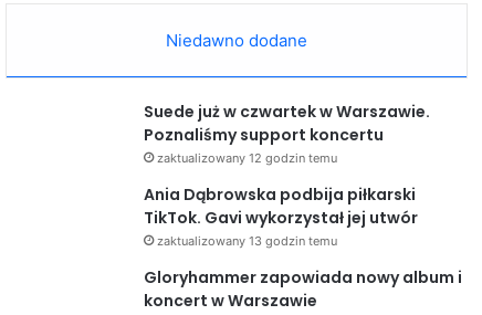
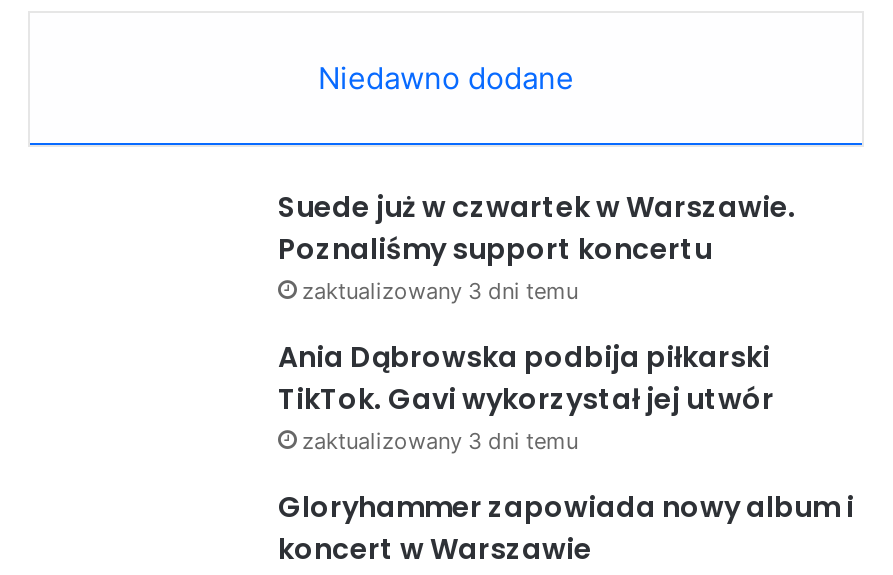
[157,150,337,166] zaktualizowany 12 godzin temu -> [302,277,578,305] zaktualizowany 3 dni temu
[157,233,337,249] zaktualizowany 13 godzin temu -> [302,427,578,455] zaktualizowany 3 dni temu

